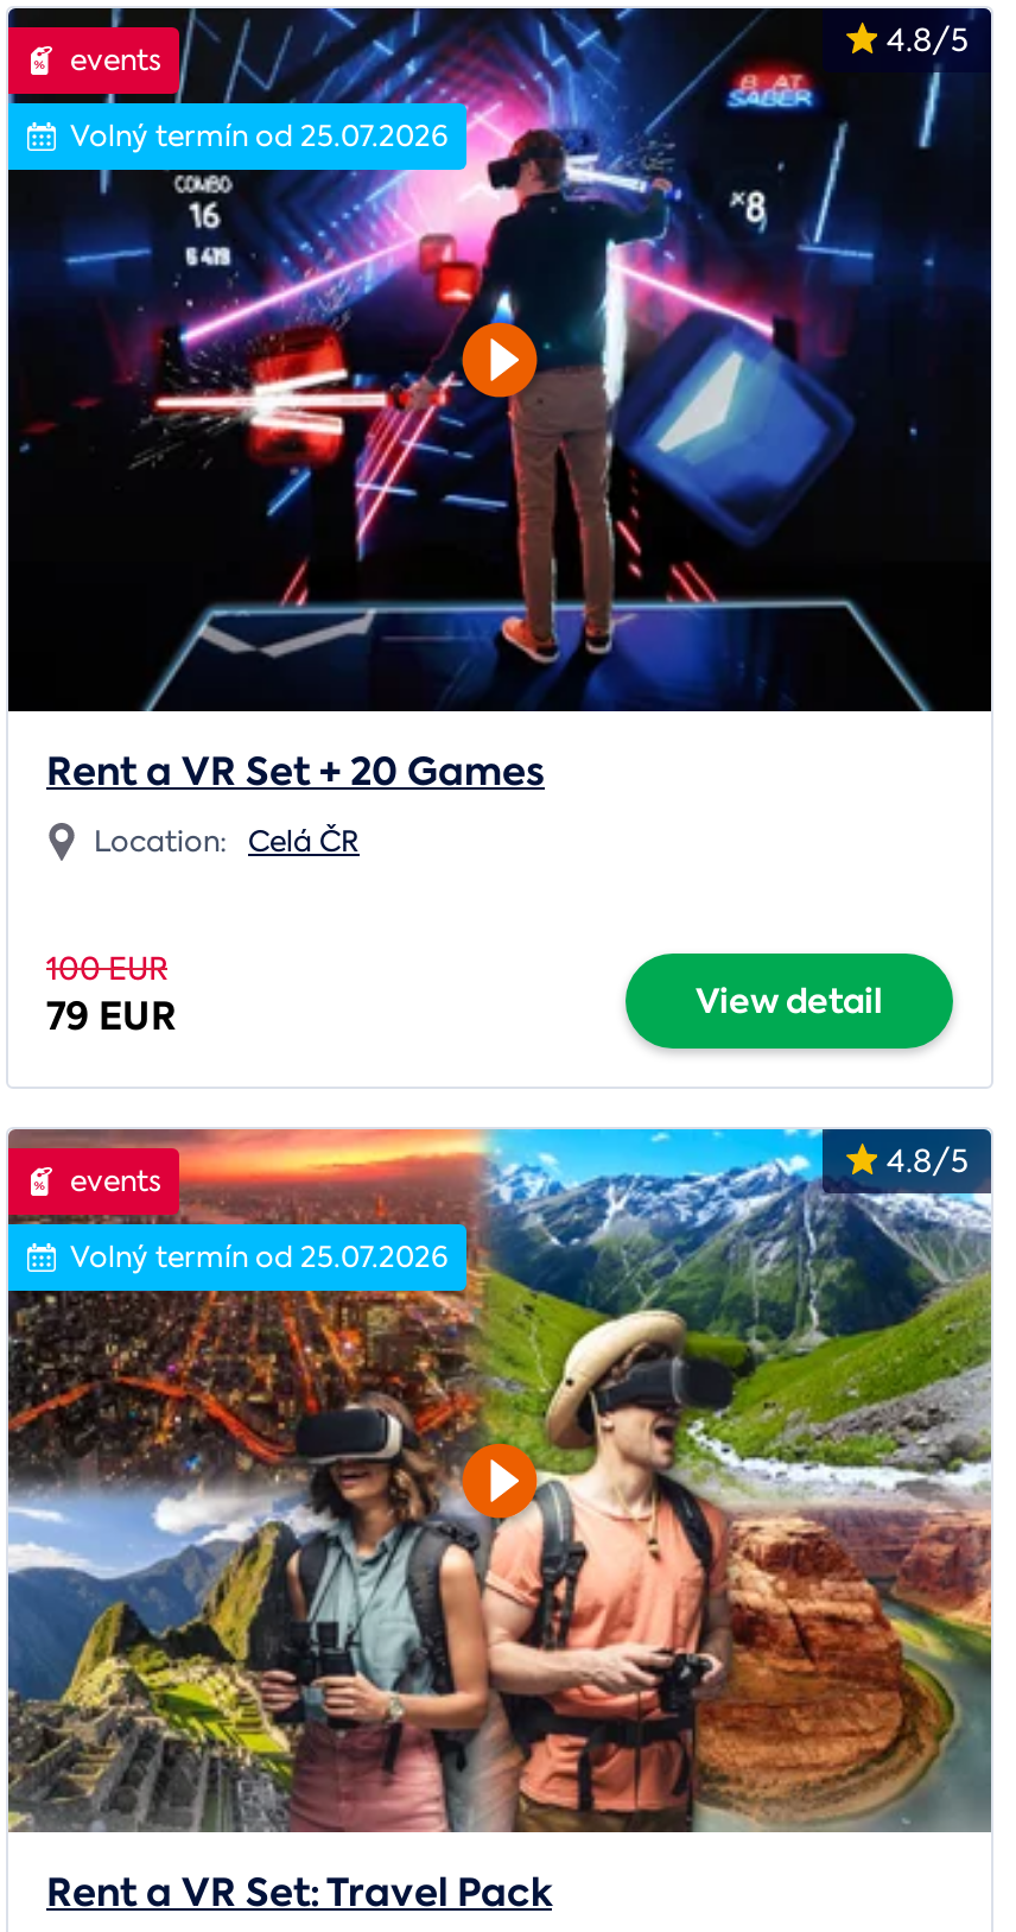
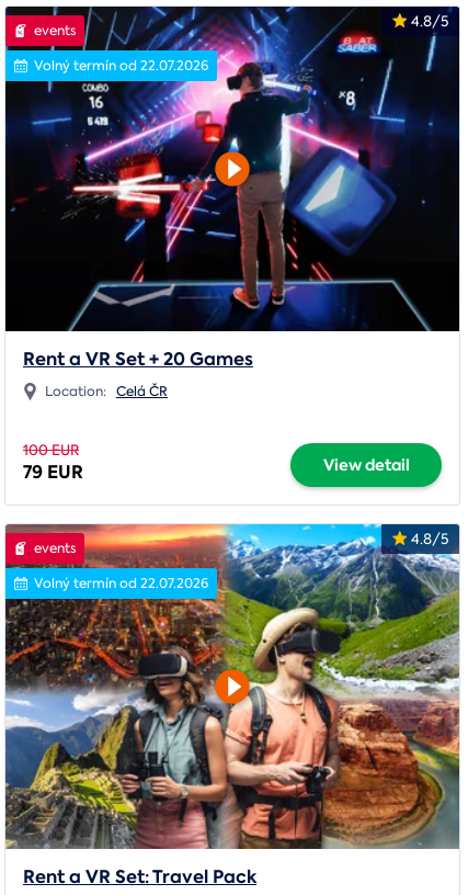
[70,119,447,157] Volný termín od 25.07.2026 -> [34,57,208,75] Volný termín od 22.07.2026
[70,1239,447,1277] Volný termín od 25.07.2026 -> [34,575,208,592] Volný termín od 22.07.2026

